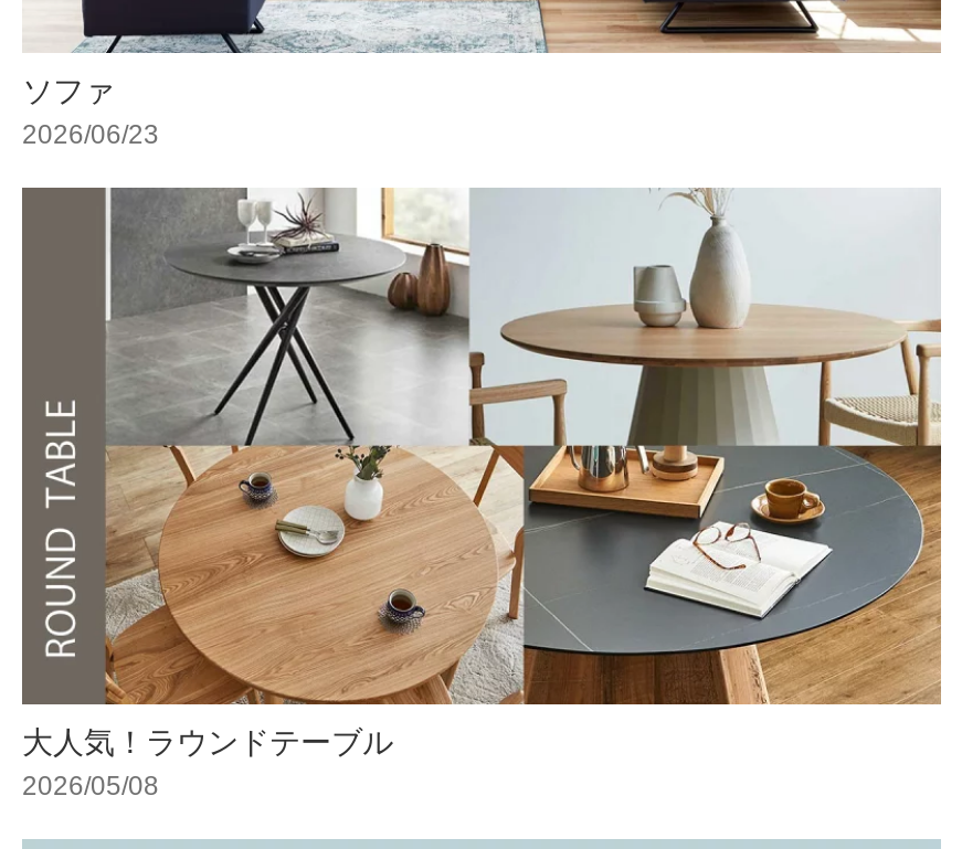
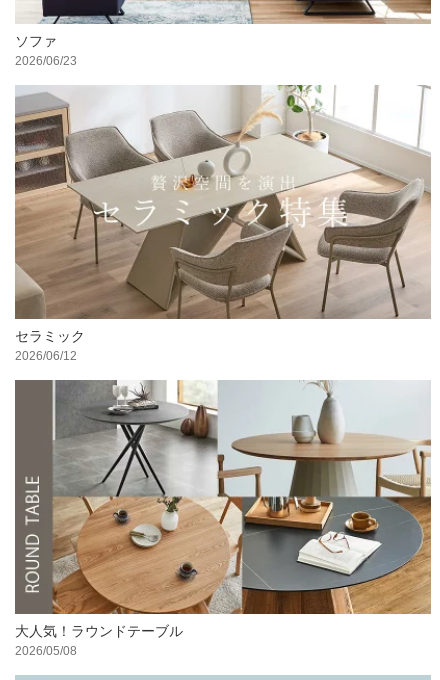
none -> [15,84,431,363] [image] | セラミック | 2026/06/12

